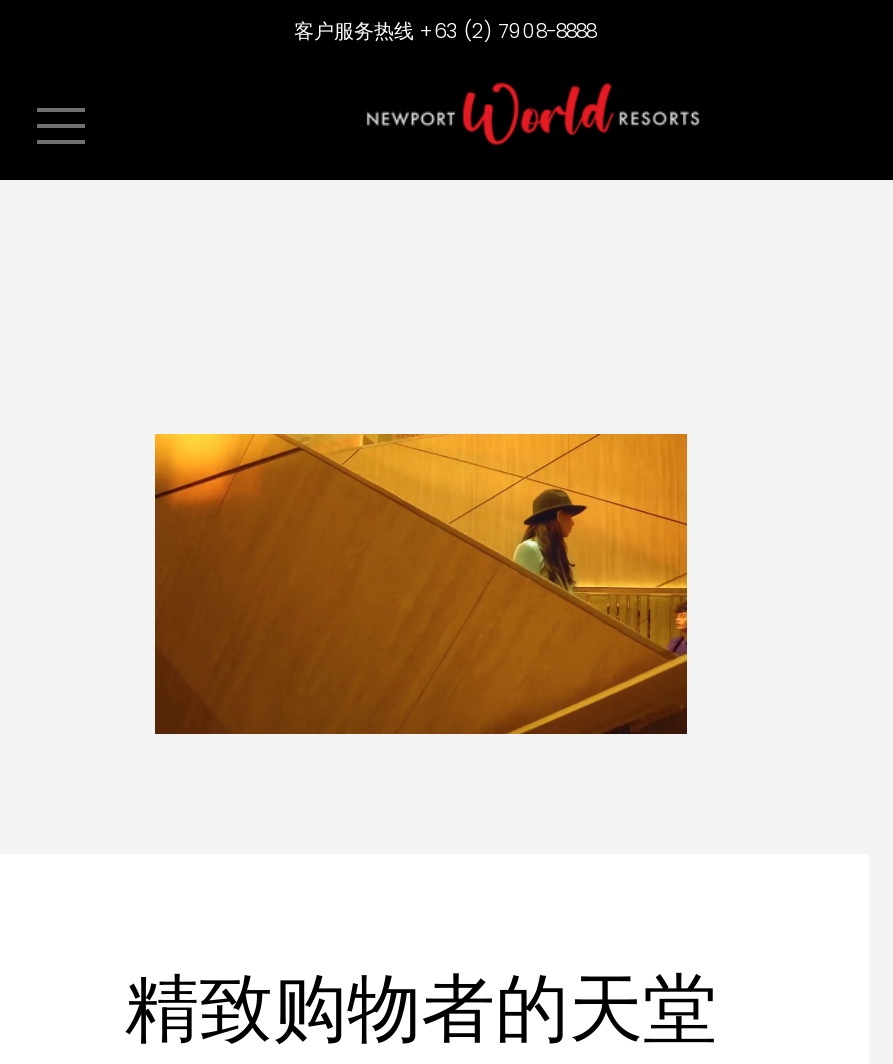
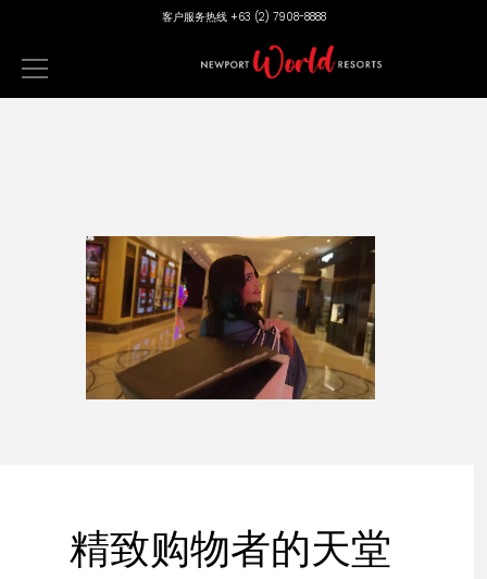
[153,432,689,736] [image] -> [85,235,376,401] [image]

